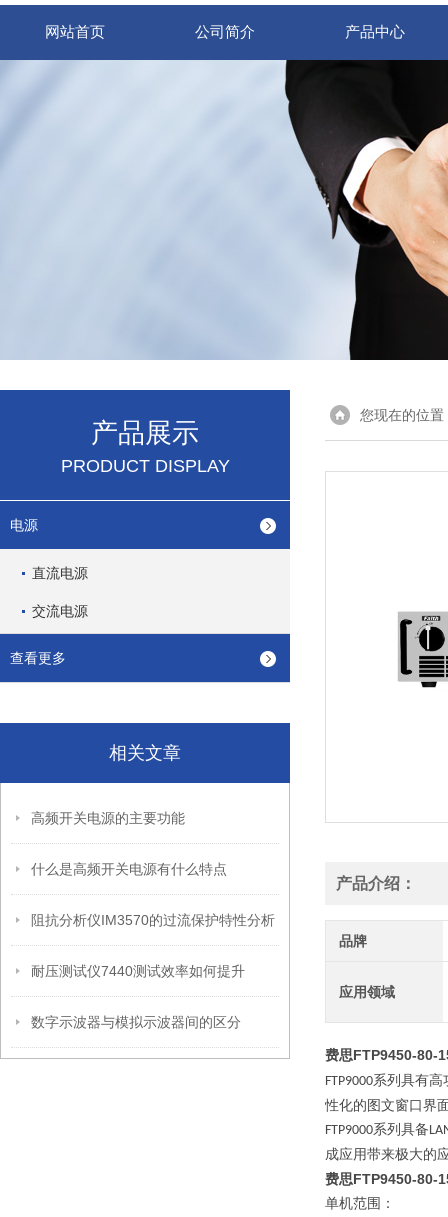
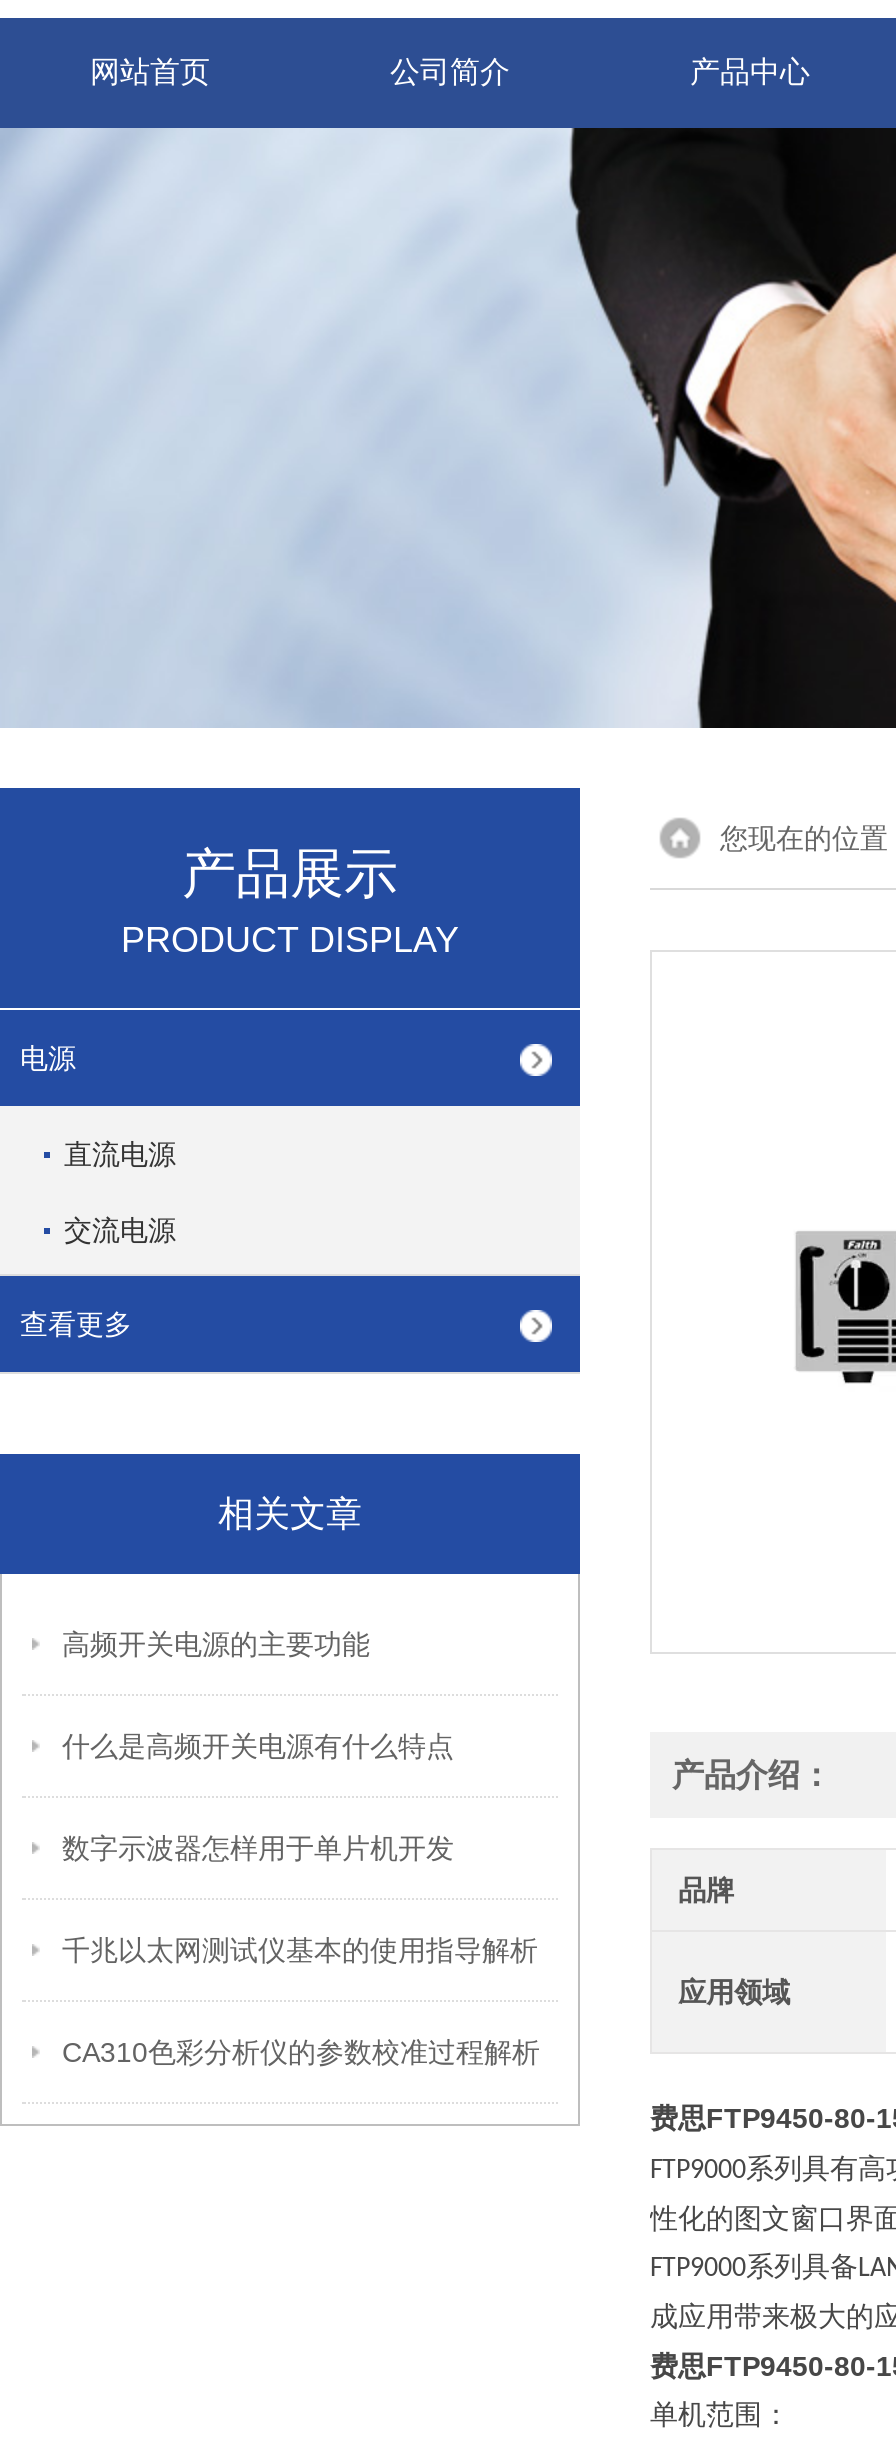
[31,912,275,928] 阻抗分析仪IM3570的过流保护特性分析 -> [62,1832,454,1864] 数字示波器怎样用于单片机开发
[31,963,245,979] 耐压测试仪7440测试效率如何提升 -> [62,1934,538,1966] 千兆以太网测试仪基本的使用指导解析
[31,1014,241,1030] 数字示波器与模拟示波器间的区分 -> [62,2036,540,2068] CA310色彩分析仪的参数校准过程解析

